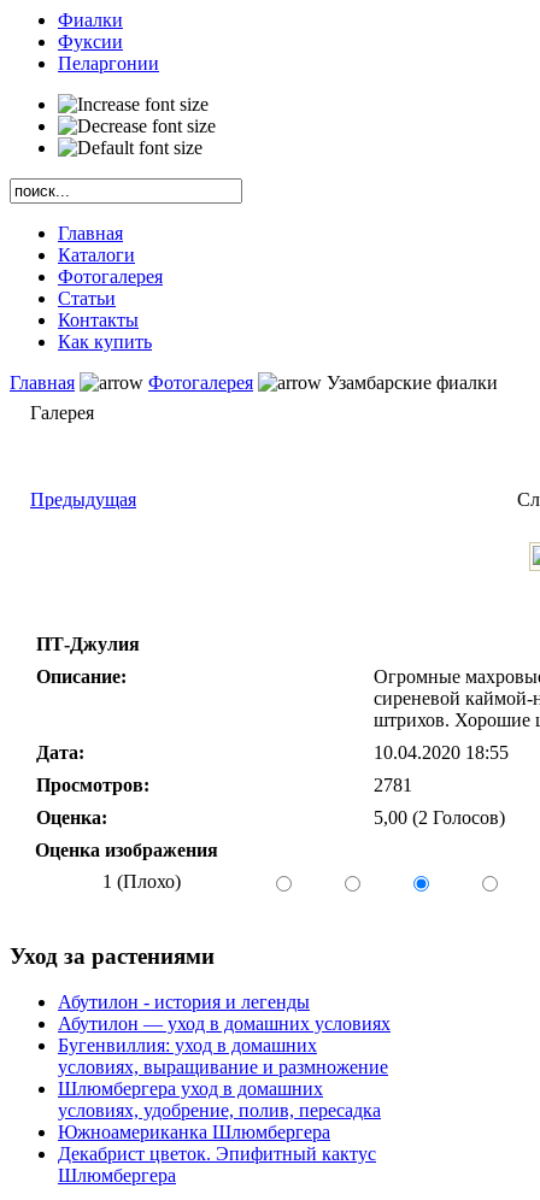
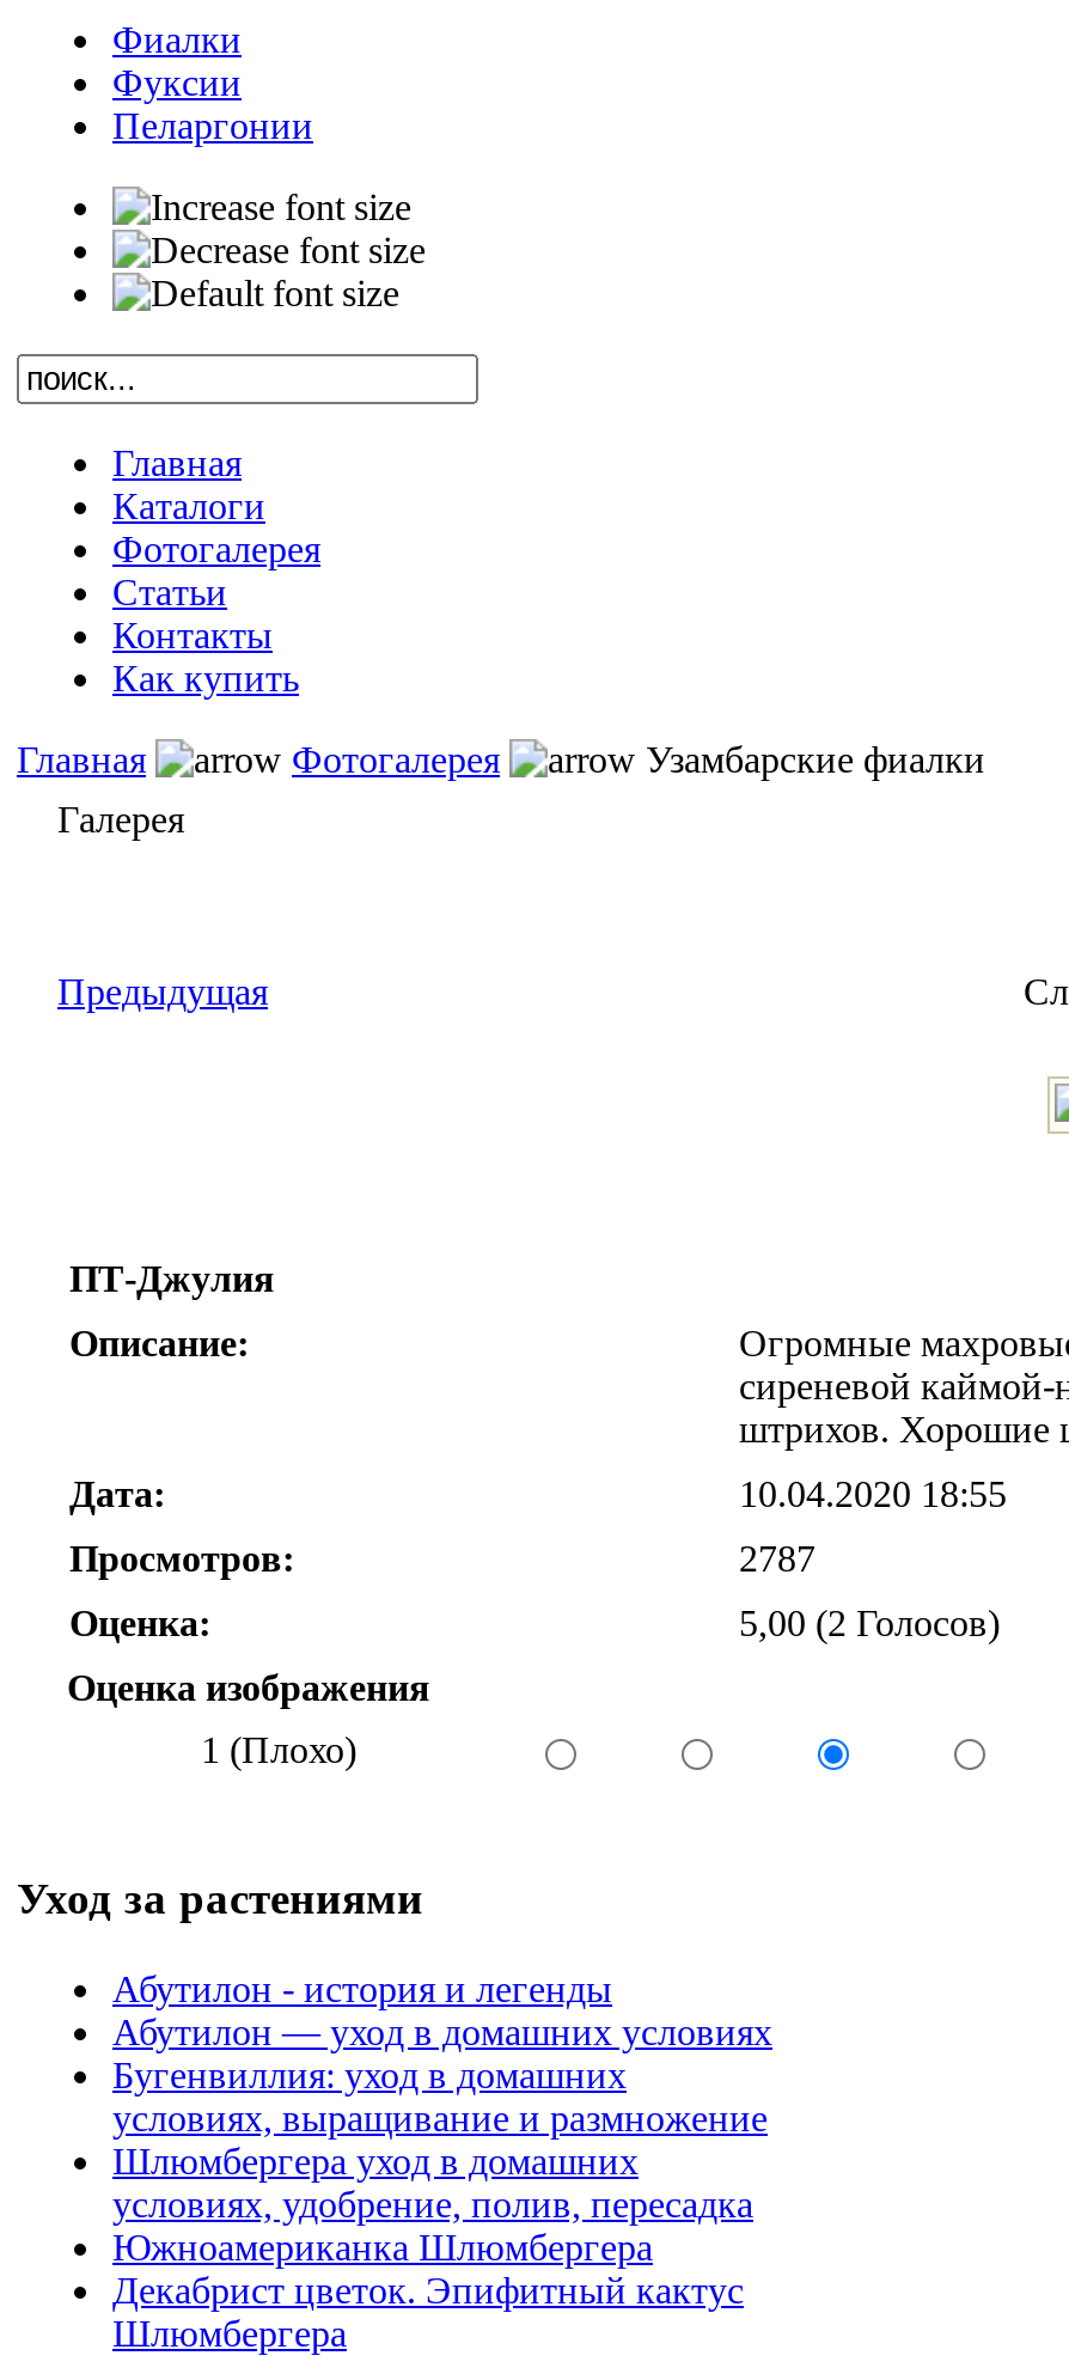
[374,775,412,795] 2781 -> [739,1538,816,1579] 2787

